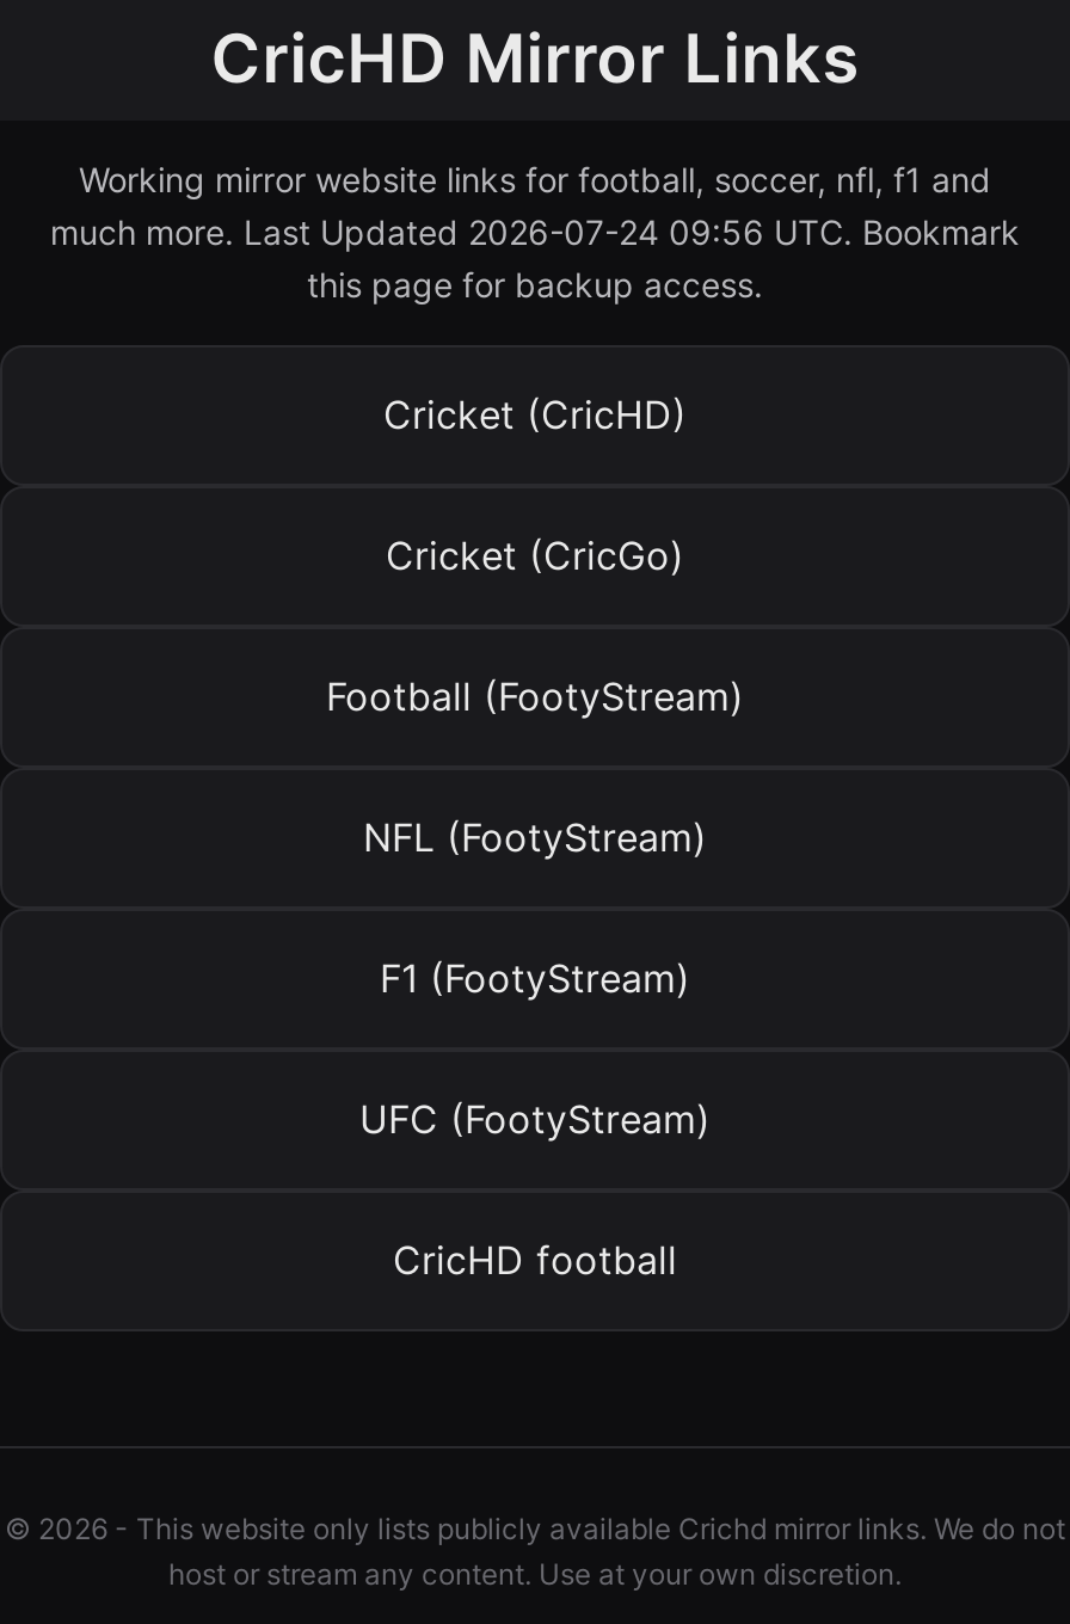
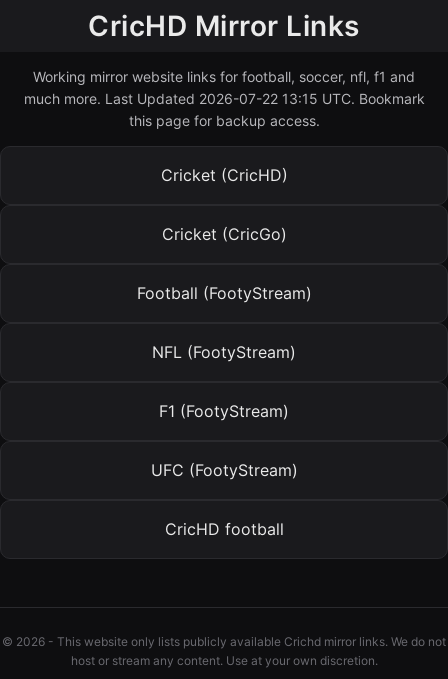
[50,211,1020,252] much more. Last Updated 2026-07-24 09:56 UTC. Bookmark -> [23,90,424,107] much more. Last Updated 2026-07-22 13:15 UTC. Bookmark

